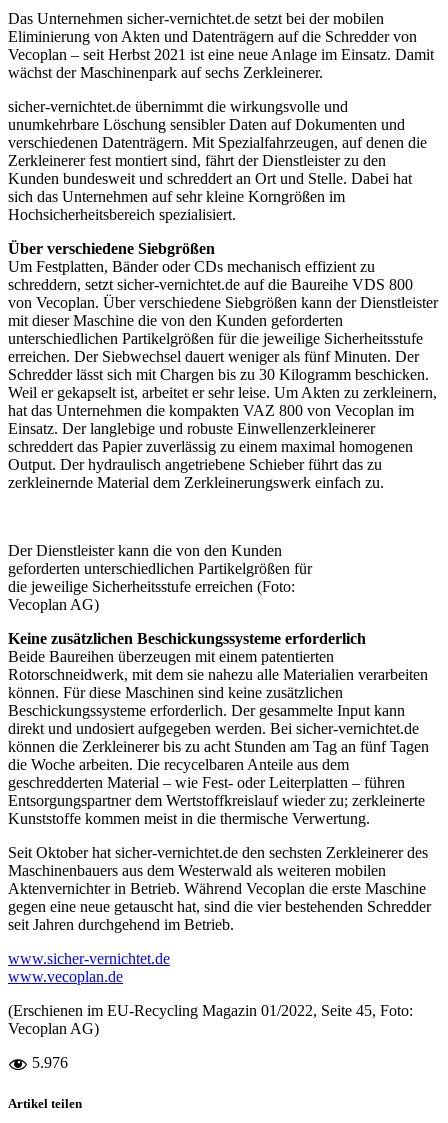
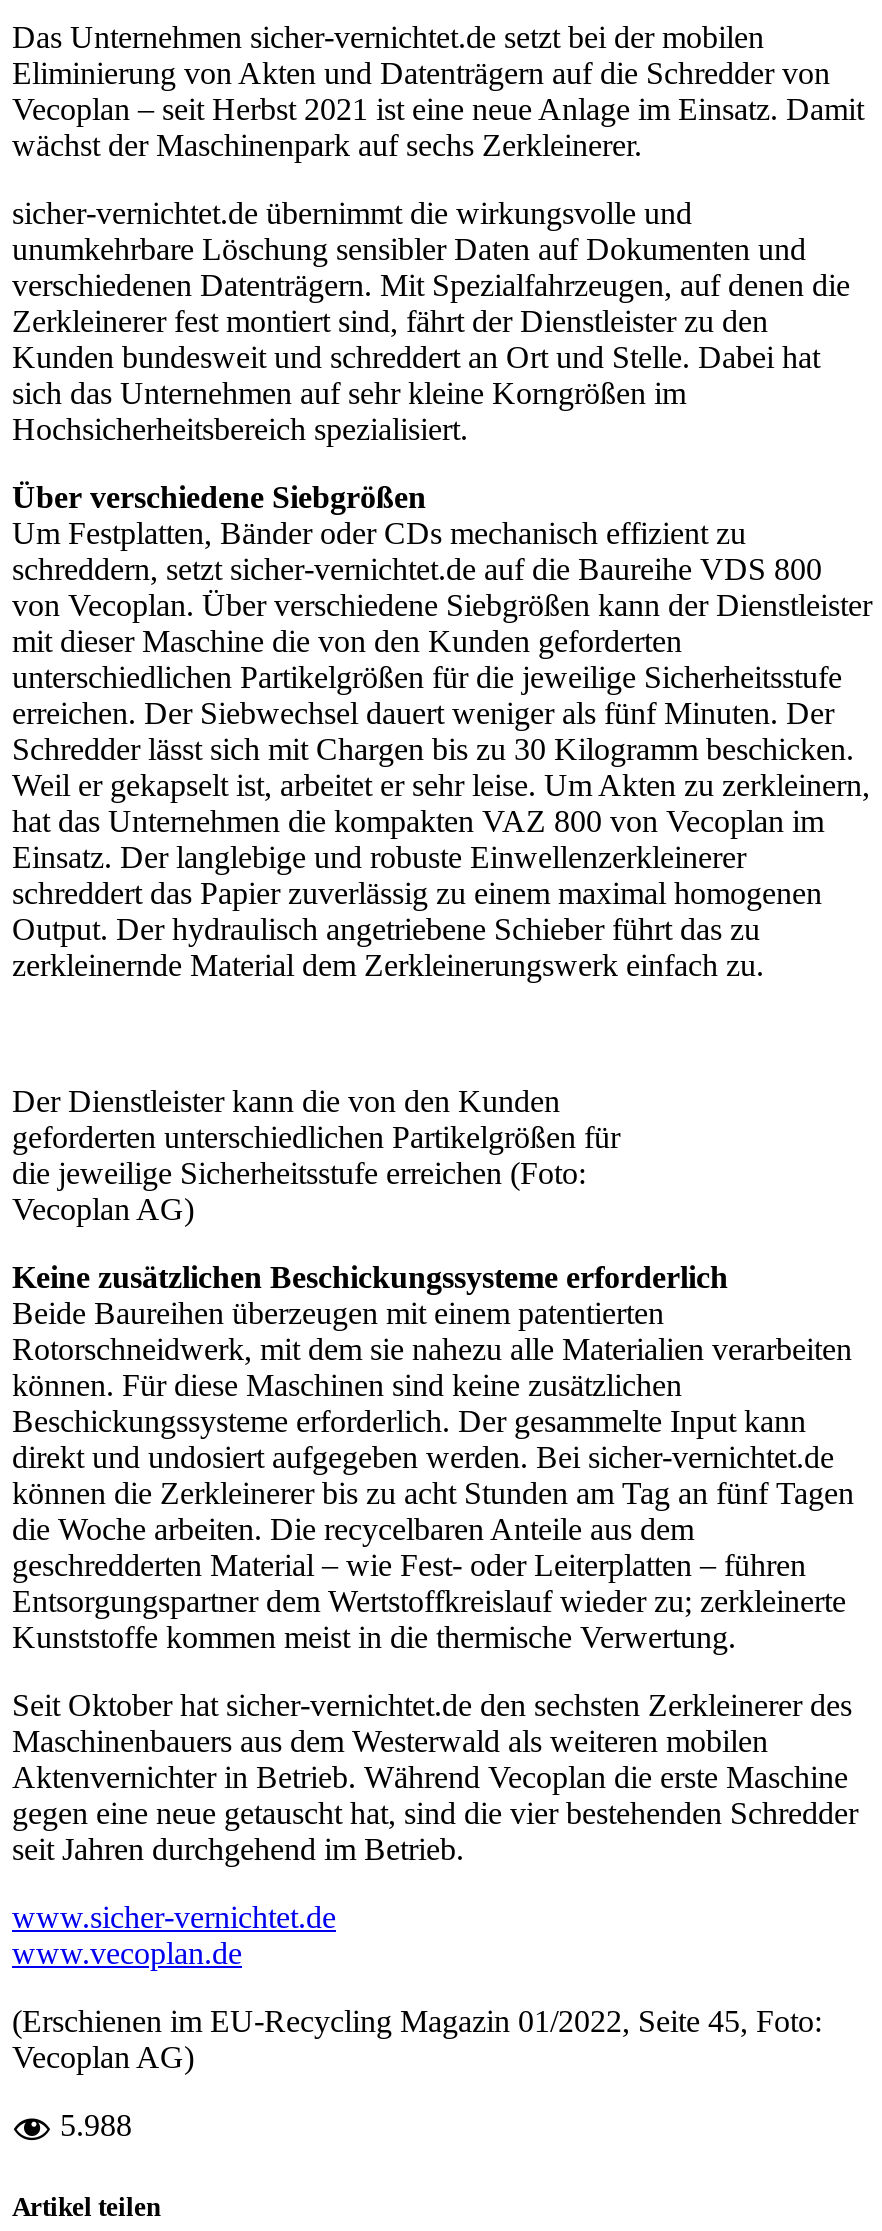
[32,1054,68,1071] 5.976 -> [60,2108,132,2142] 5.988

